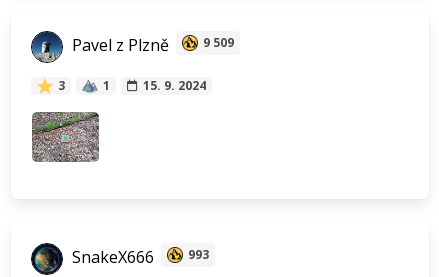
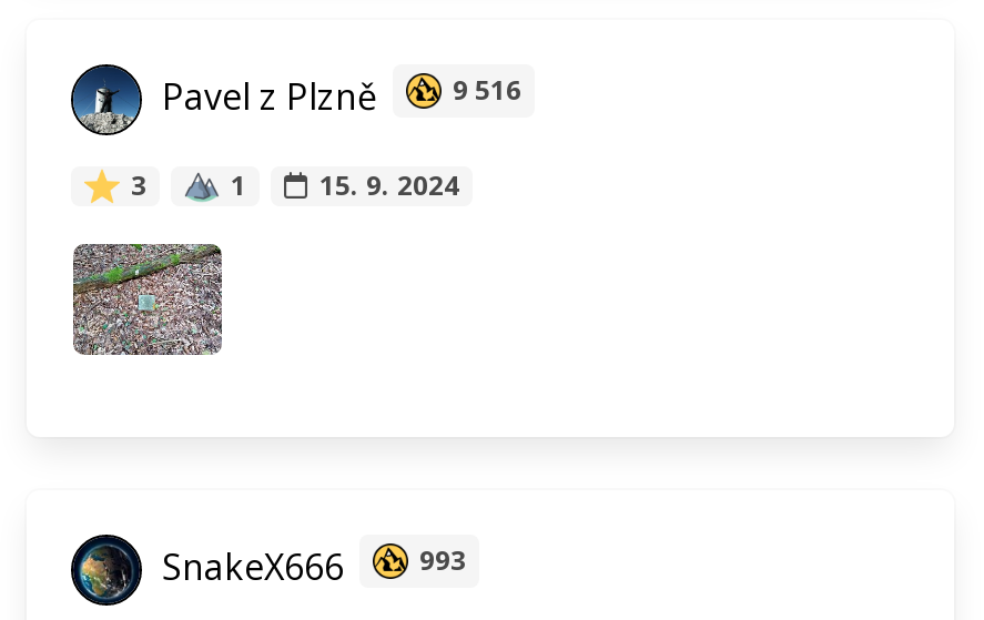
[68,34,234,56] Pavel z Plzně 9 509 -> [153,71,521,120] Pavel z Plzně 9 516

